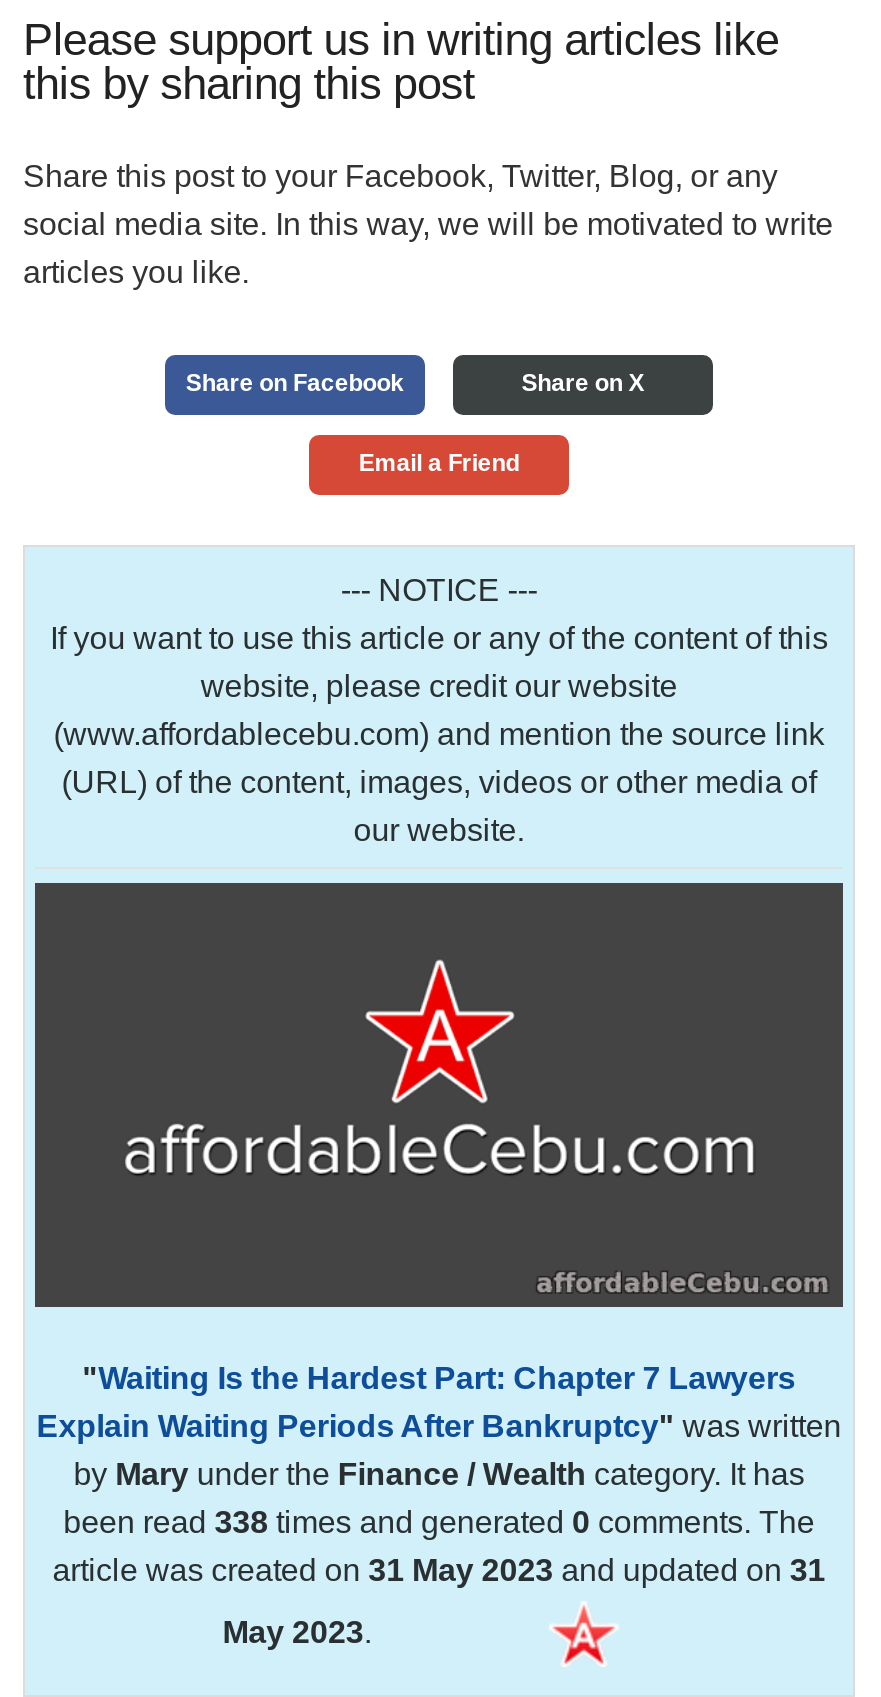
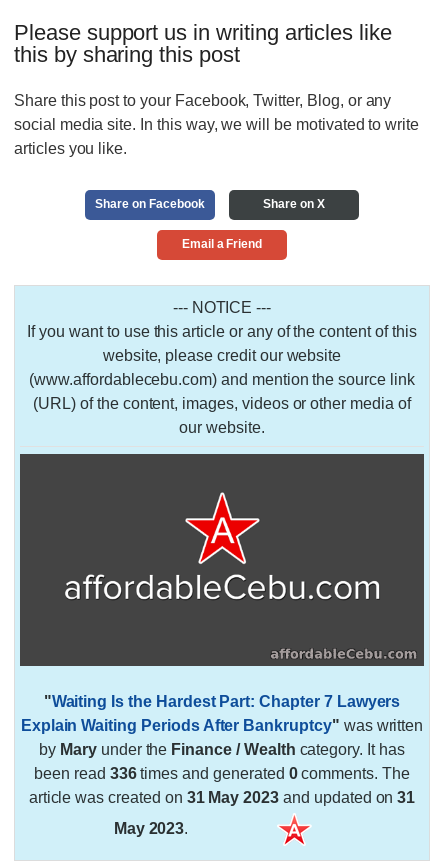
[63,1504,815,1538] been read 338 times and generated 0 comments. The -> [34,765,410,782] been read 336 times and generated 0 comments. The

